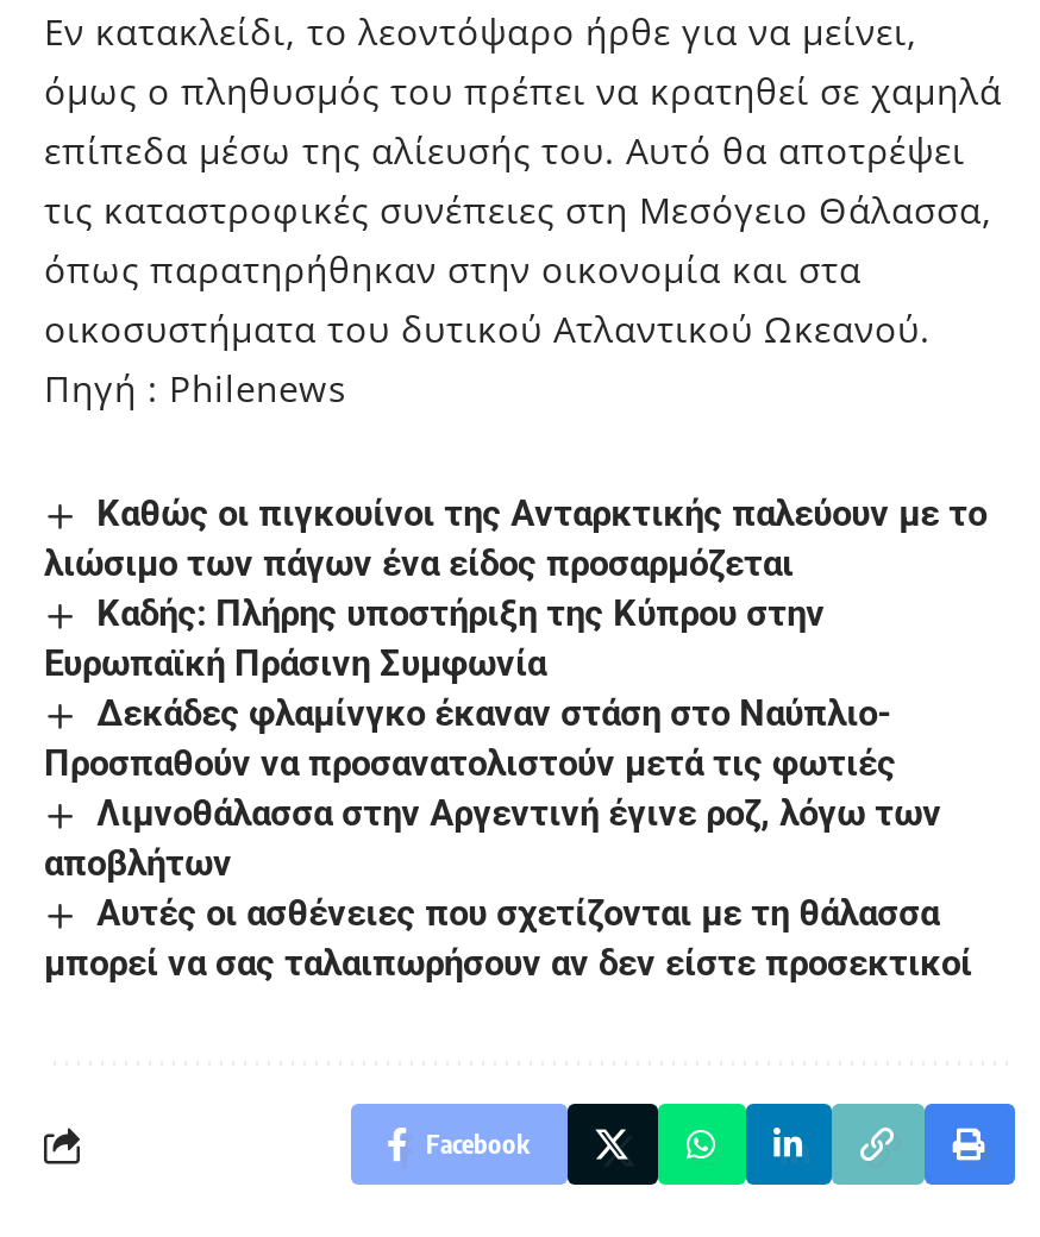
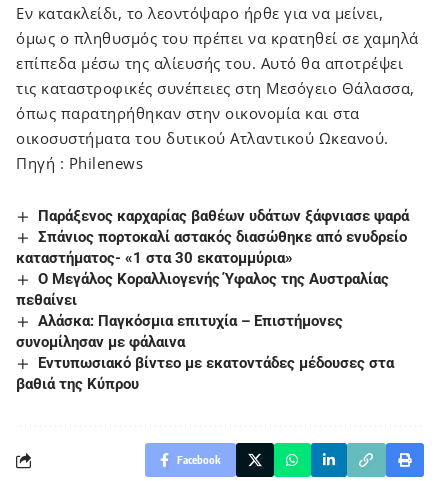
[44,493,987,986] Καθώς οι πιγκουίνοι της Ανταρκτικής παλεύουν με το | λιώσιμο των πάγων ένα είδος προσαρμόζεται | Καδής: Πλήρης υποστήριξη της Κύπρου στην | Ευρωπαϊκή Πράσινη Συμφωνία | Δεκάδες φλαμίνγκο έκαναν στάση στο Ναύπλιο- | Προσπαθούν να προσανατολιστούν μετά τις φωτιές | Λιμνοθάλασσα στην Αργεντινή έγινε ροζ, λόγω των | αποβλήτων | Αυτές οι ασθένειες που σχετίζονται με τη θάλασσα | μπορεί να σας ταλαιπωρήσουν αν δεν είστε προσεκτικοί -> [16,207,409,393] Παράξενος καρχαρίας βαθέων υδάτων ξάφνιασε ψαρά | Σπάνιος πορτοκαλί αστακός διασώθηκε από ενυδρείο | καταστήματος- «1 στα 30 εκατομμύρια» | Ο Μεγάλος Κοραλλιογενής Ύφαλος της Αυστραλίας | πεθαίνει | Αλάσκα: Παγκόσμια επιτυχία – Επιστήμονες | συνομίλησαν με φάλαινα | Εντυπωσιακό βίντεο με εκατοντάδες μέδουσες στα | βαθιά της Κύπρου

